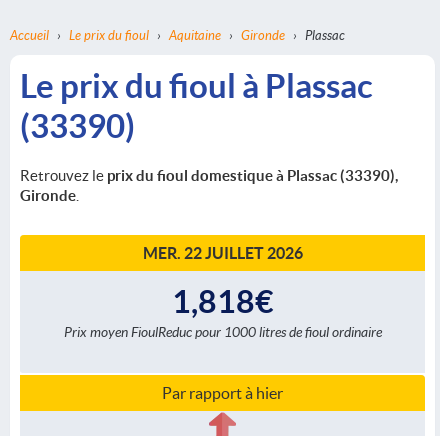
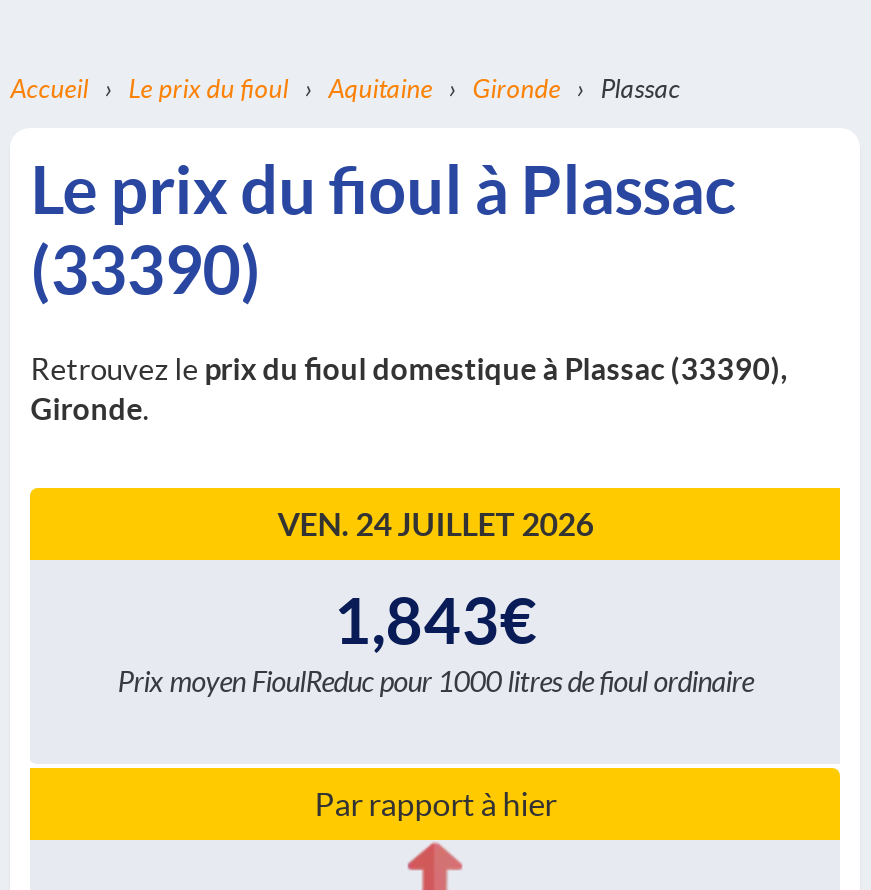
[143,243,303,262] MER. 22 JUILLET 2026 -> [277,504,593,542] VEN. 24 JUILLET 2026
[172,281,274,320] 1,818€ -> [333,580,537,658] 1,843€

